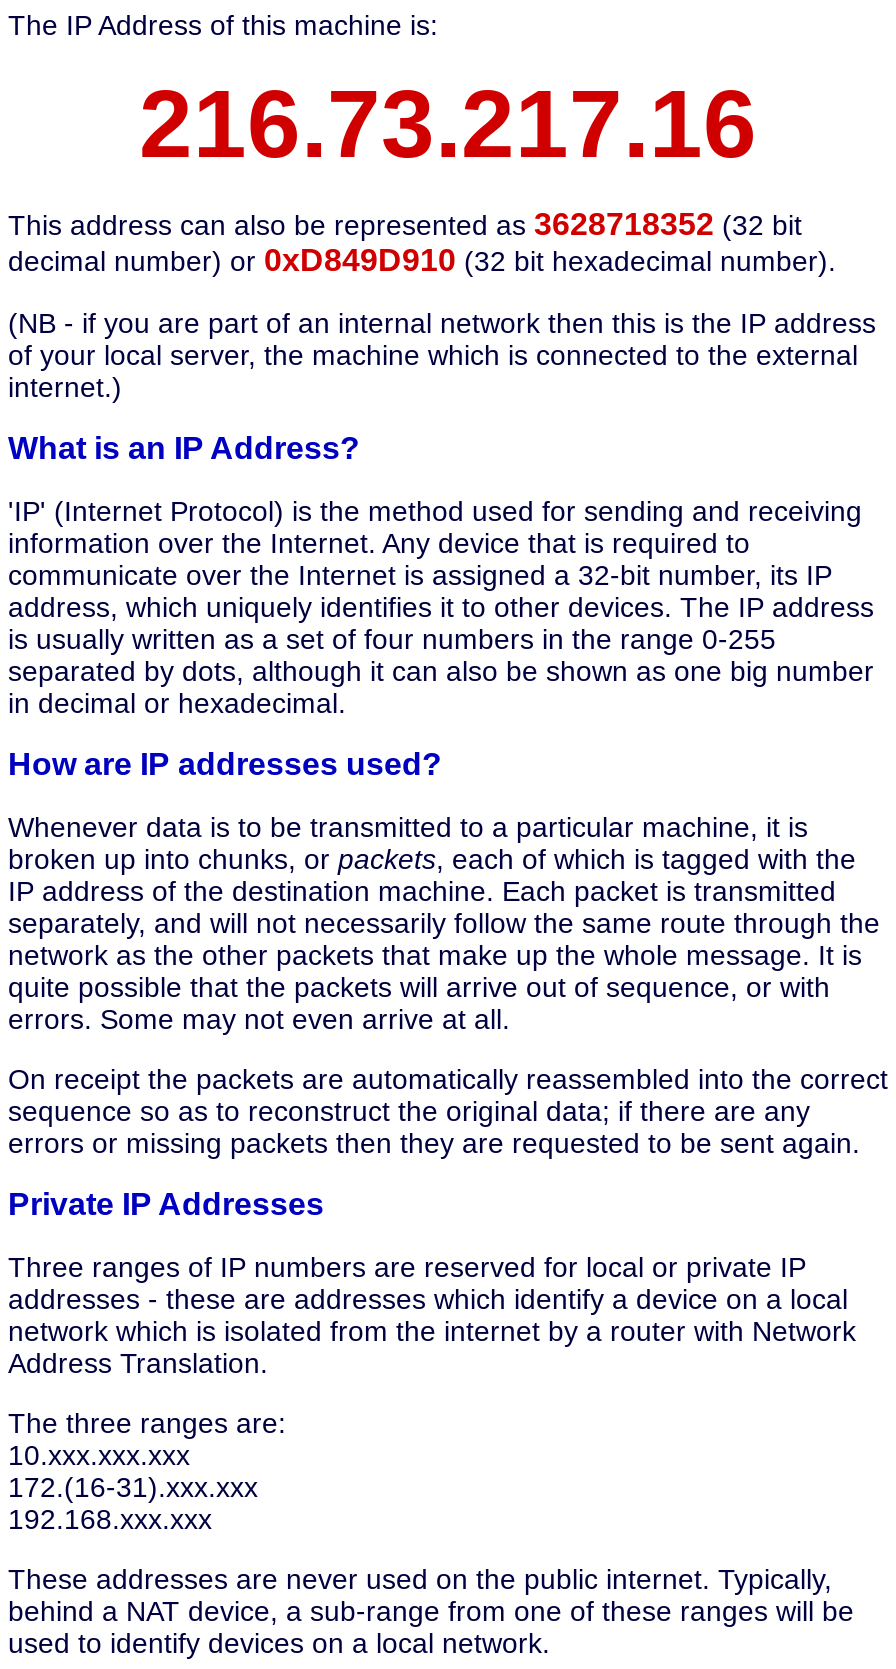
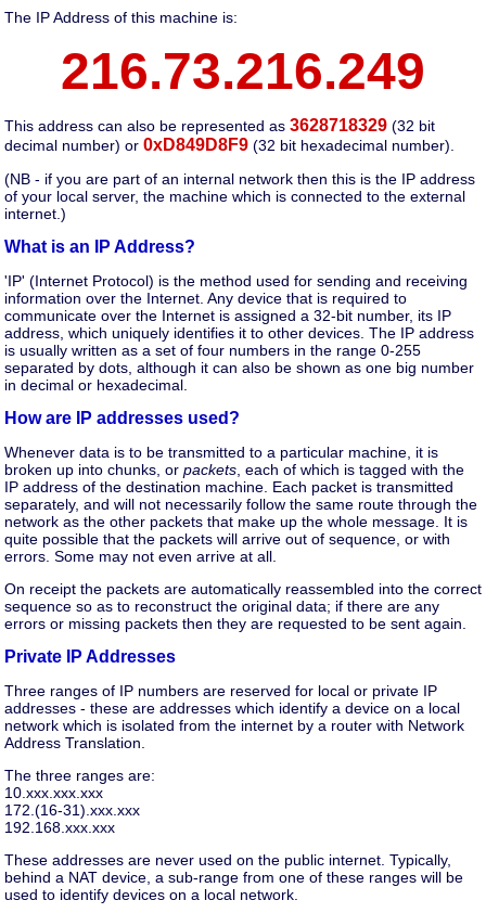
[139,71,757,177] 216.73.217.16 -> [61,42,425,100] 216.73.216.249
[8,207,802,241] This address can also be represented as 3628718352 (32 bit -> [4,116,435,134] This address can also be represented as 3628718329 (32 bit
[8,243,836,277] decimal number) or 0xD849D910 (32 bit hexadecimal number). -> [4,136,455,154] decimal number) or 0xD849D8F9 (32 bit hexadecimal number).

